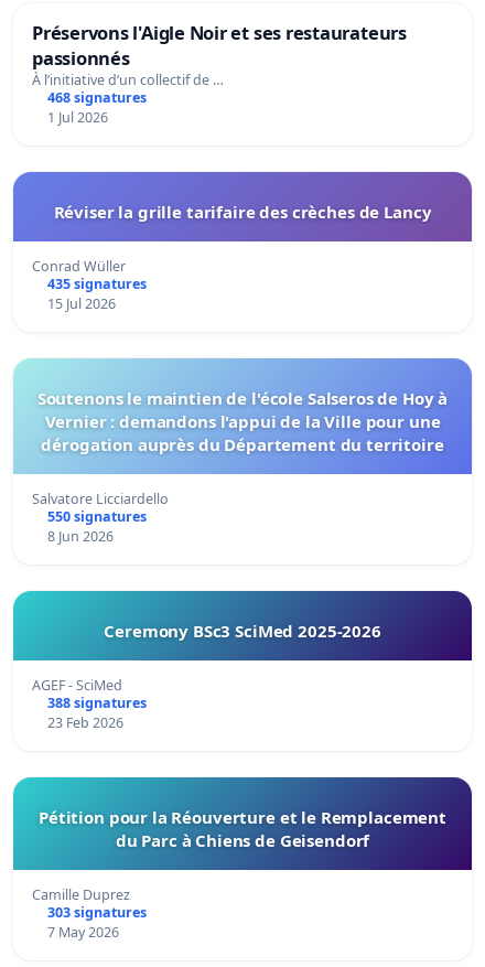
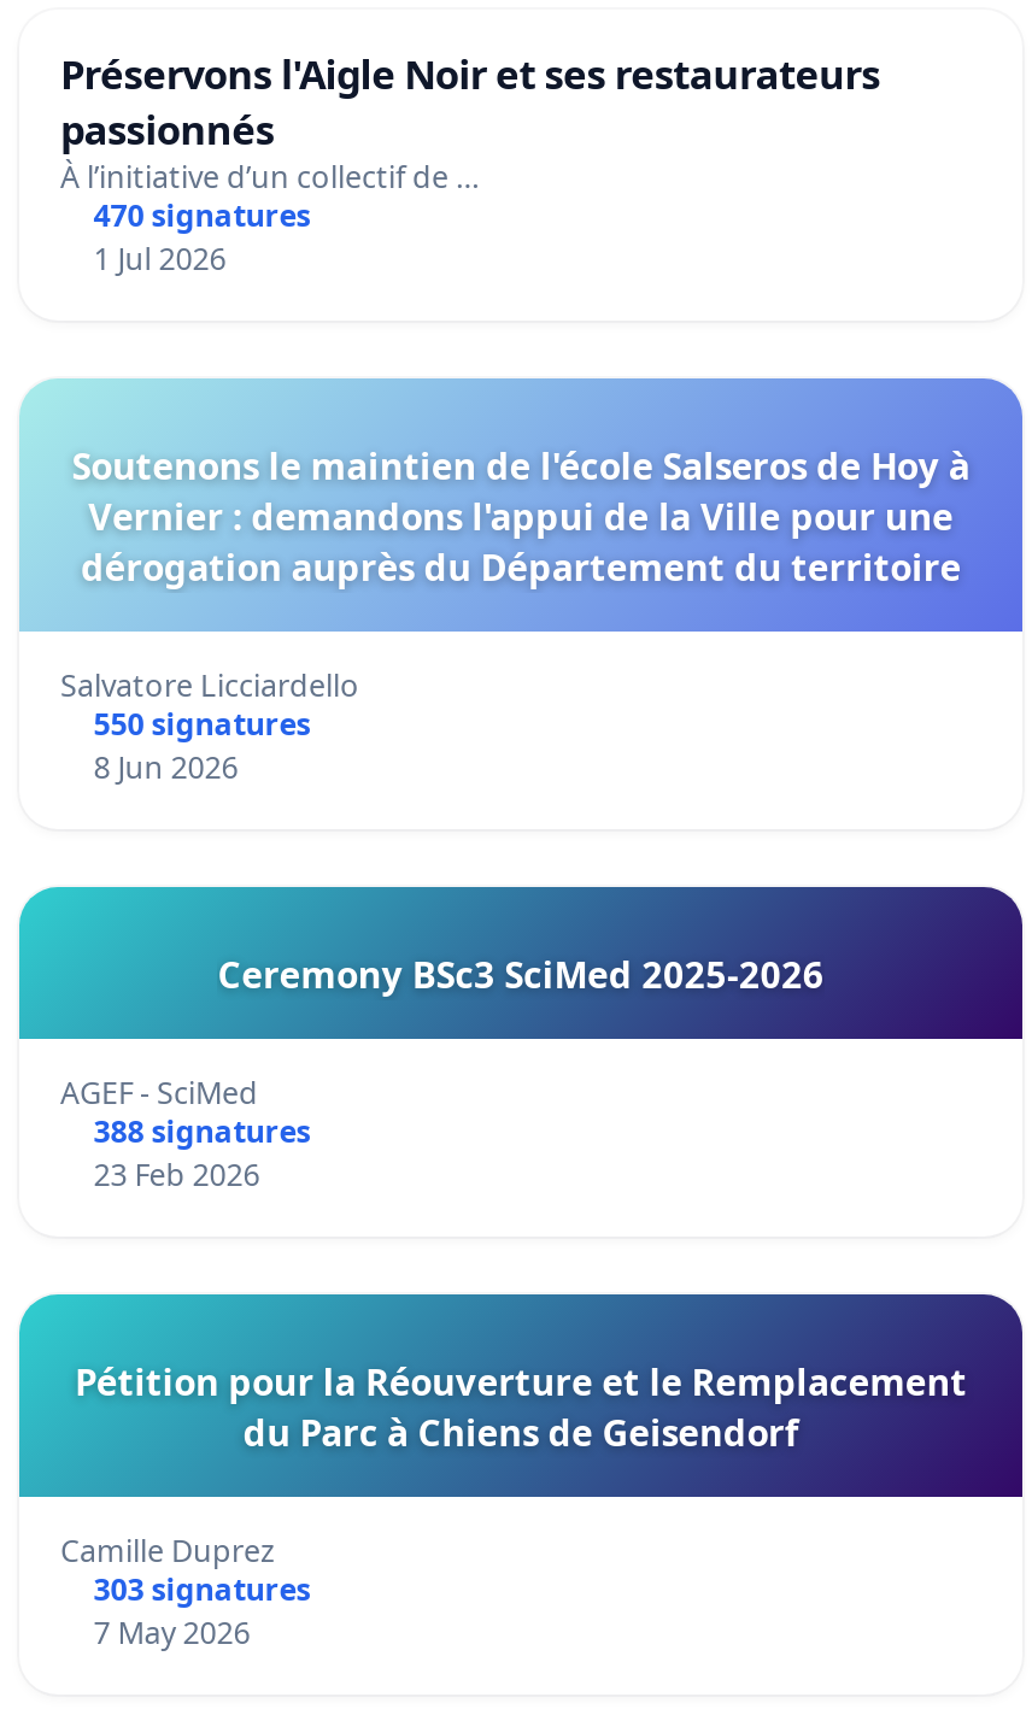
[47,89,146,107] 468 signatures -> [94,196,311,237] 470 signatures
[32,201,431,314] Réviser la grille tarifaire des crèches de Lancy | Conrad Wüller | 435 signatures | 15 Jul 2026 -> none

